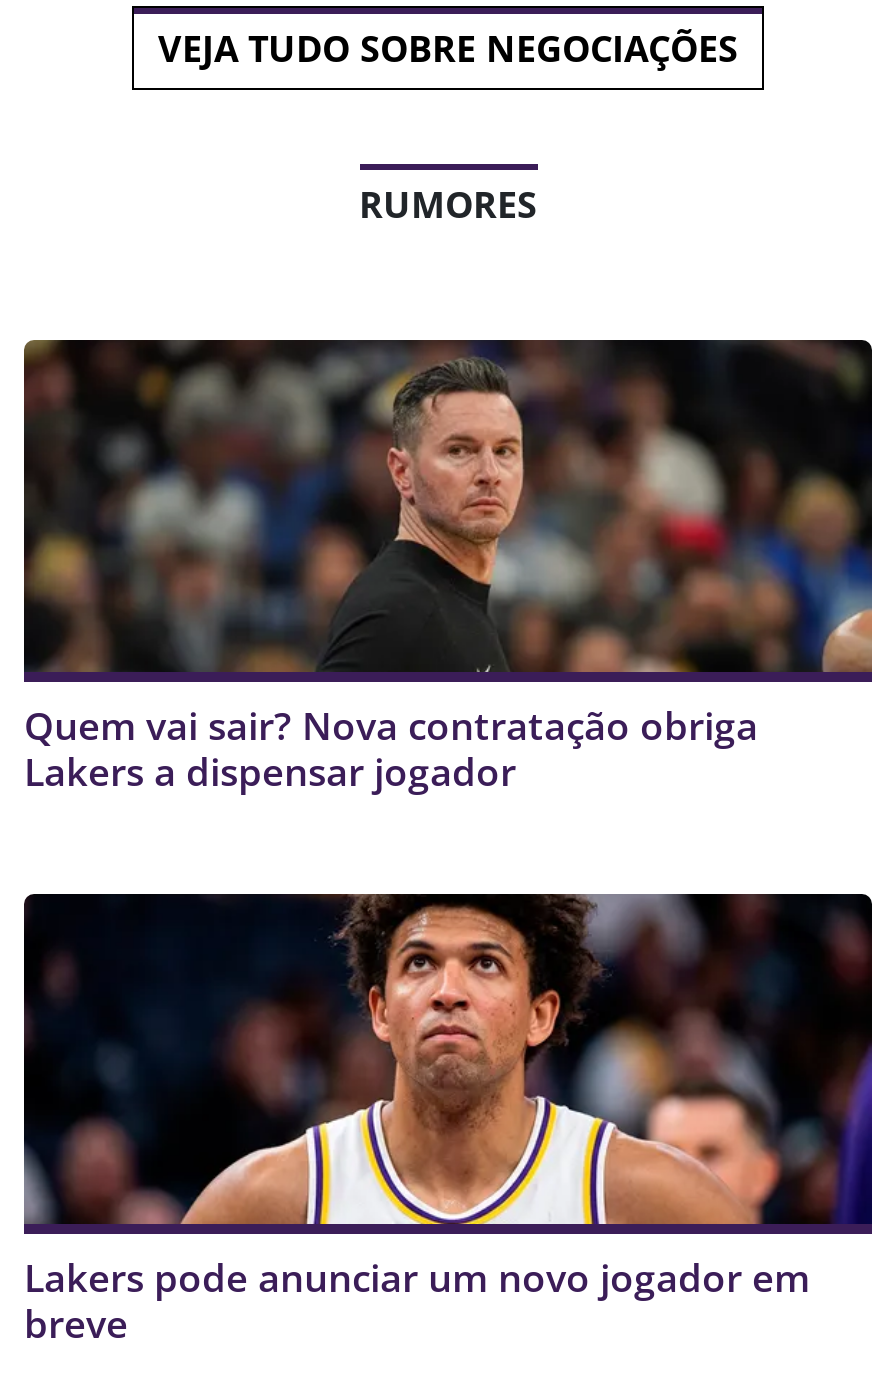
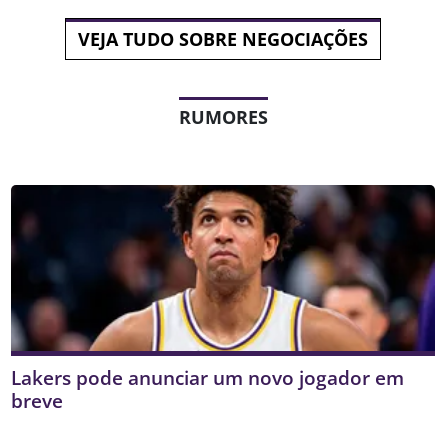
[22,338,874,797] [image] | Quem vai sair? Nova contratação obriga | Lakers a dispensar jogador -> none

